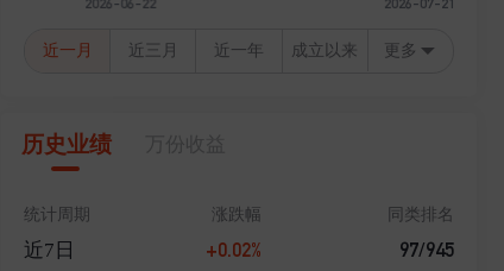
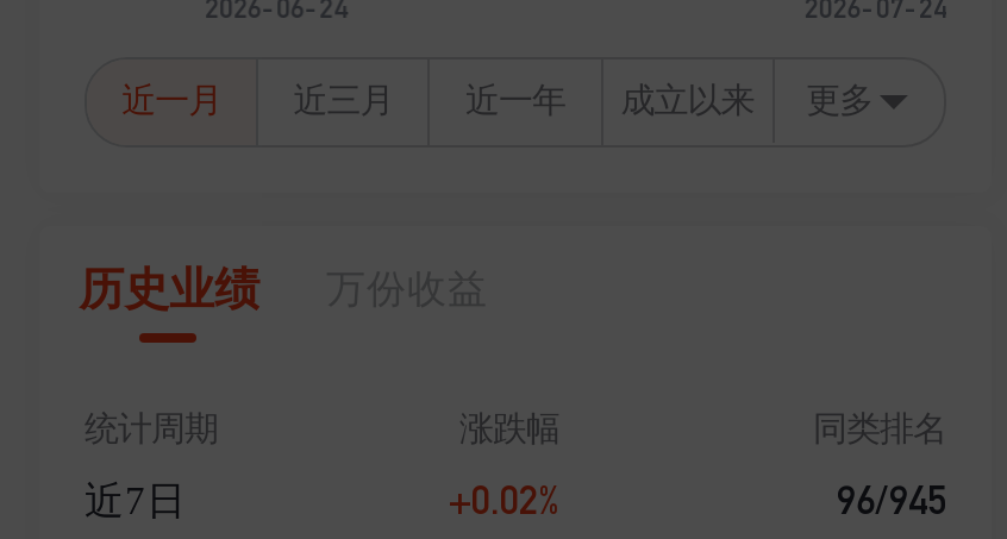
[399,237,454,261] 97/945 -> [837,475,946,523] 96/945

